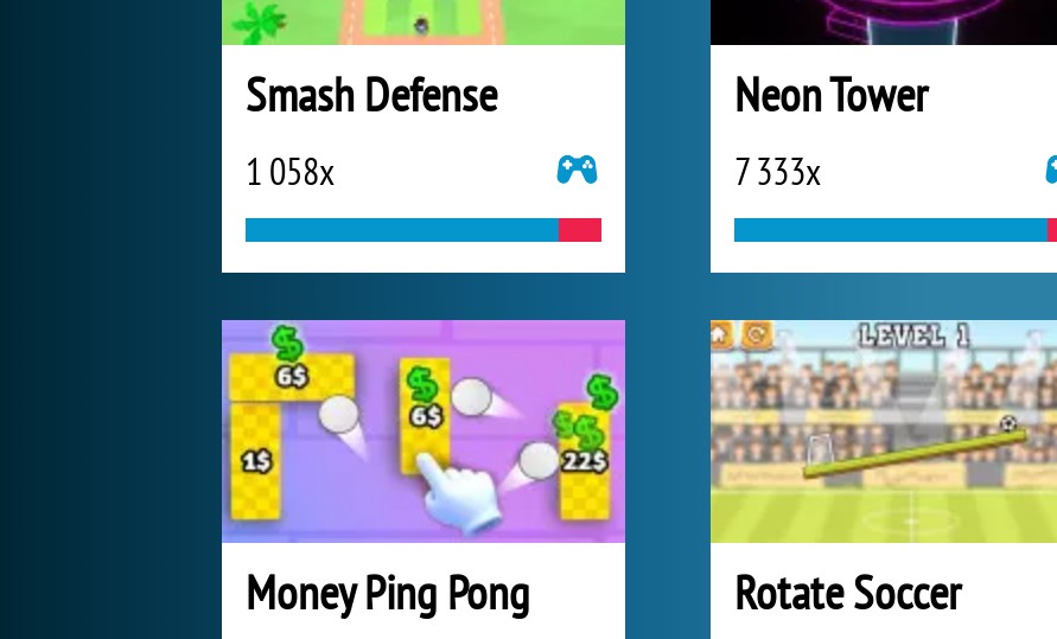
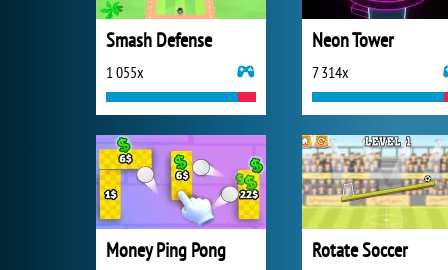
[246,147,336,194] 1 058x -> [106,62,144,82] 1 055x
[734,147,822,194] 7 333x -> [312,62,349,82] 7 314x

